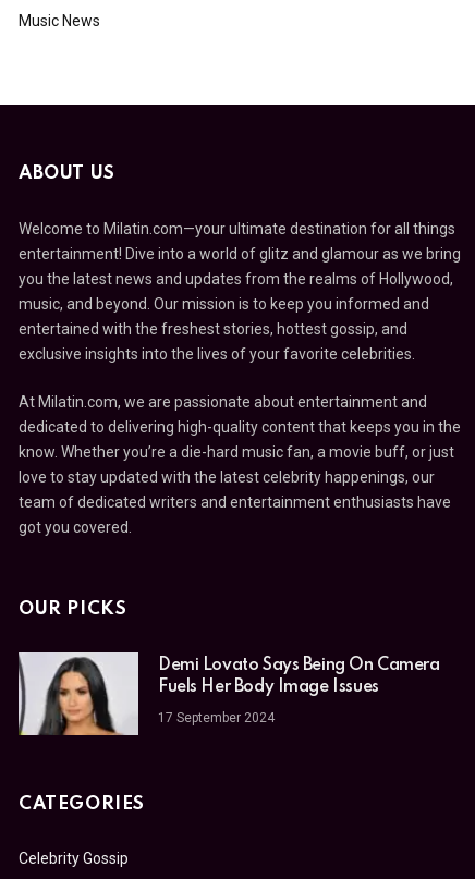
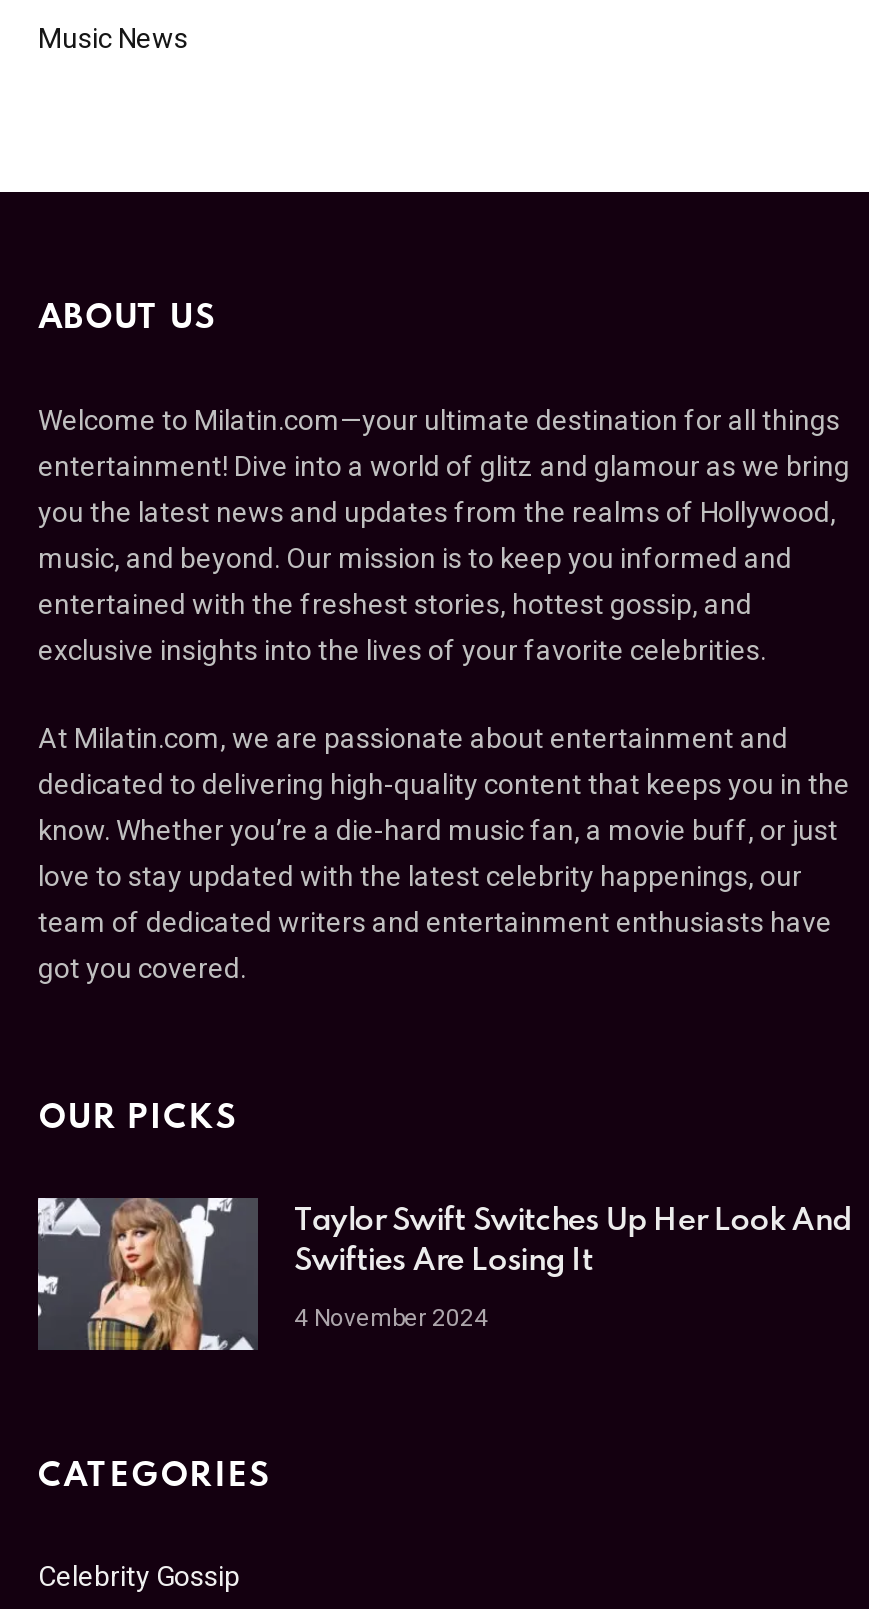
[19,652,440,736] [image] | Demi Lovato Says Being On Camera | Fuels Her Body Image Issues -> [38,1198,851,1352] [image] | Taylor Swift Switches Up Her Look And | Swifties Are Losing It
[158,710,275,726] 17 September 2024 -> [294,1304,488,1332] 4 November 2024

